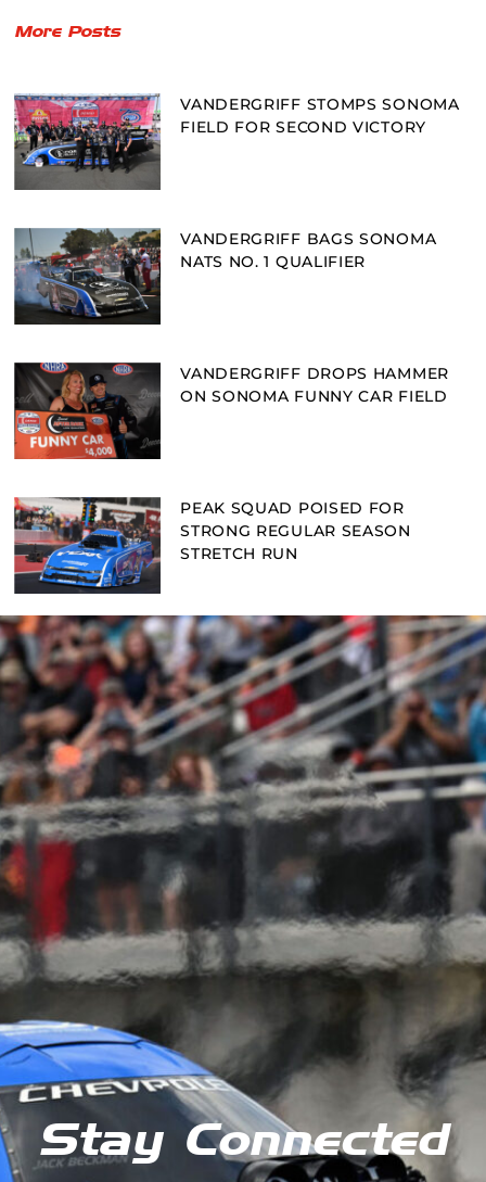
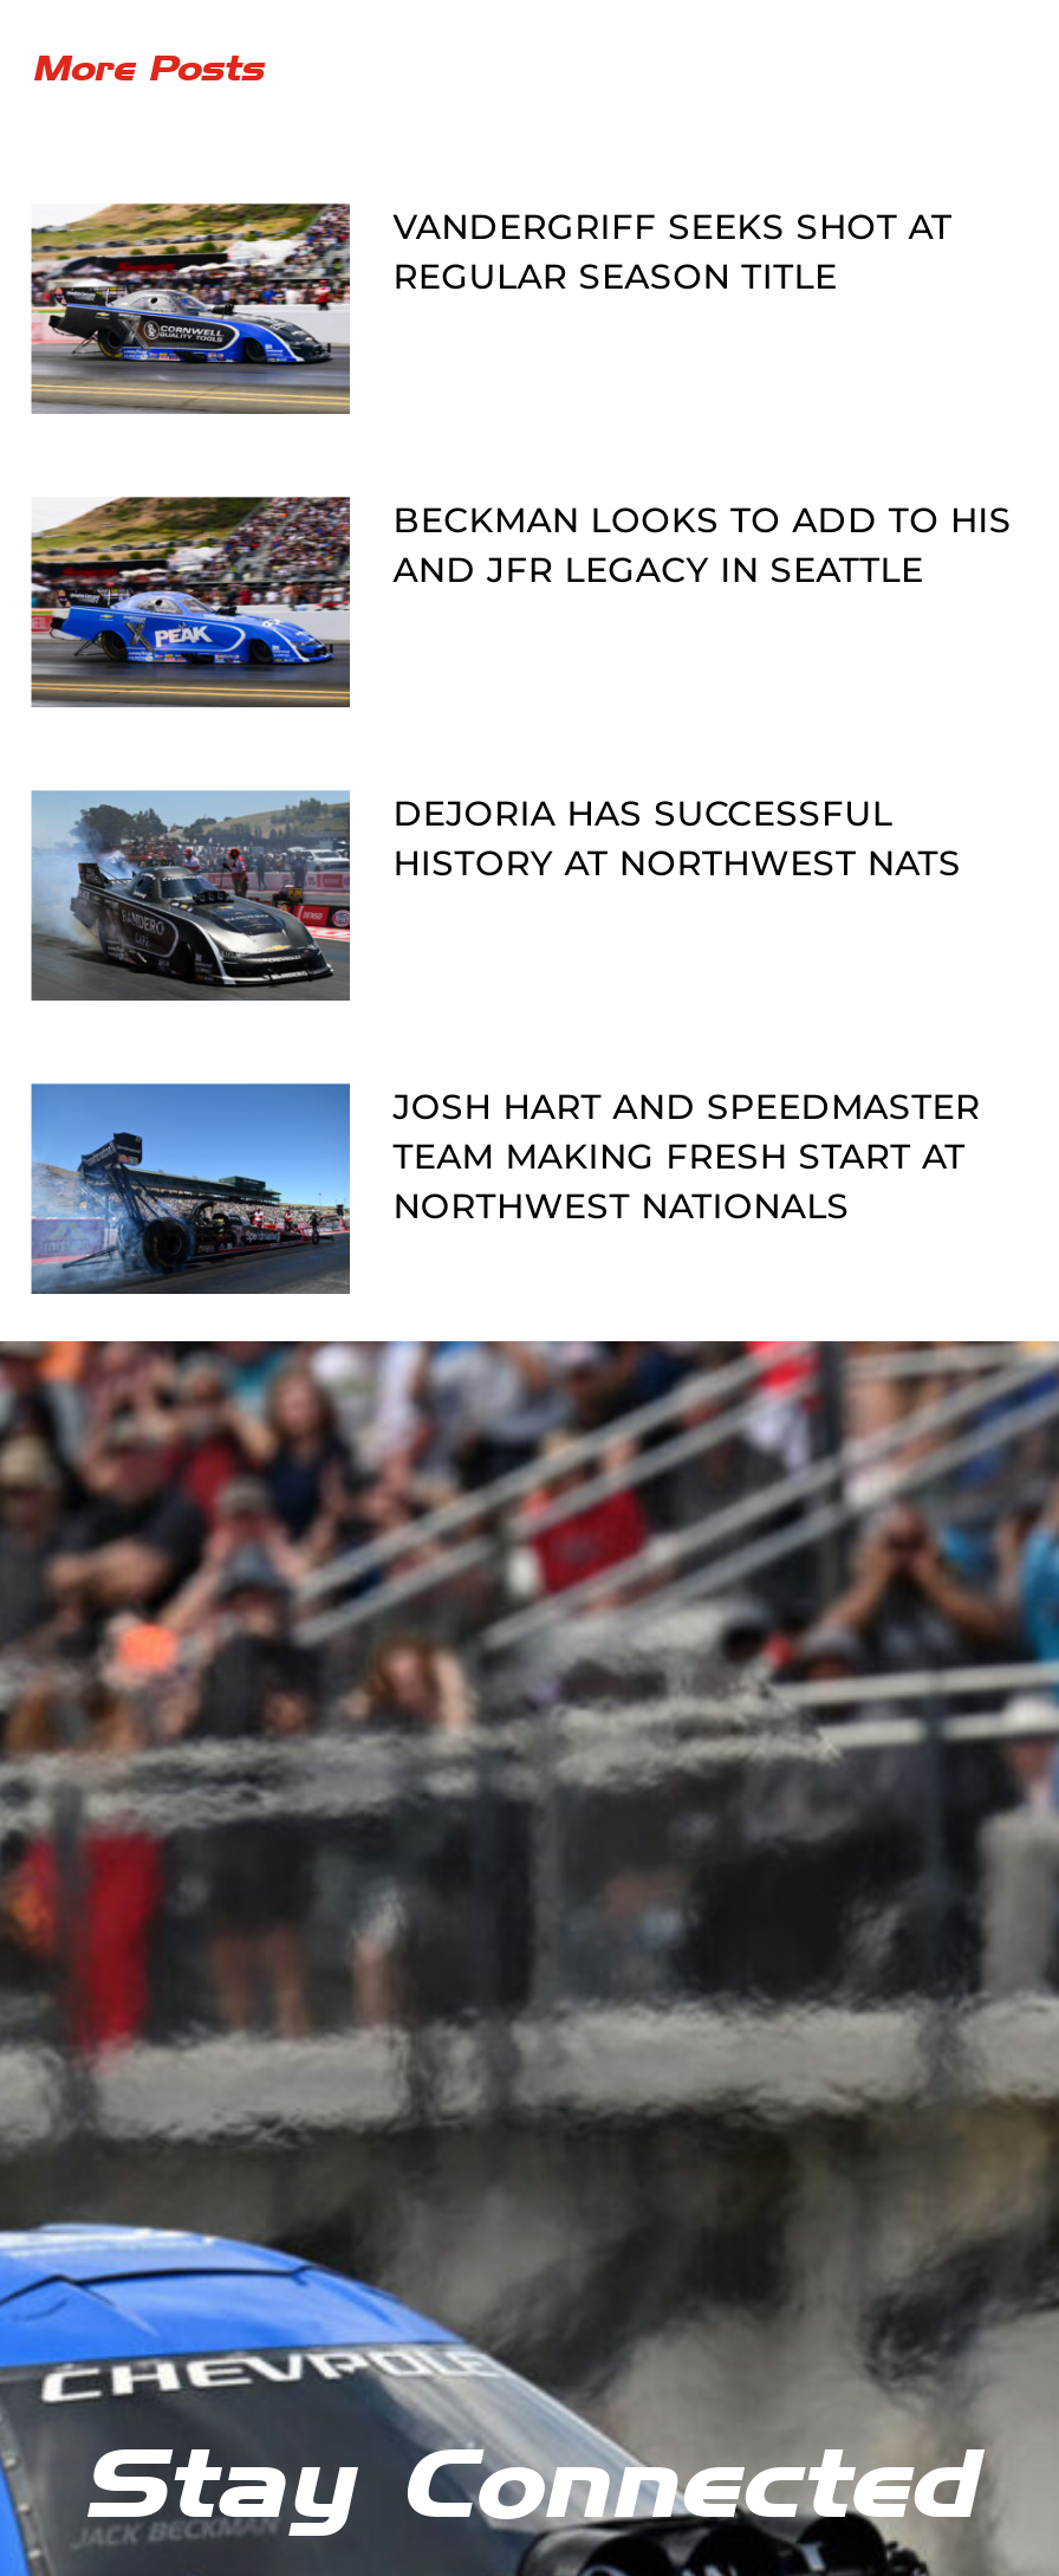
[13,93,460,190] [image] | VANDERGRIFF STOMPS SONOMA | FIELD FOR SECOND VICTORY -> [28,201,952,414] [image] | VANDERGRIFF SEEKS SHOT AT | REGULAR SEASON TITLE
[14,227,436,325] [image] | VANDERGRIFF BAGS SONOMA | NATS NO. 1 QUALIFIER -> [31,494,1012,707] [image] | BECKMAN LOOKS TO ADD TO HIS | AND JFR LEGACY IN SEATTLE
[13,361,449,460] [image] | VANDERGRIFF DROPS HAMMER | ON SONOMA FUNNY CAR FIELD -> [31,790,961,1003] [image] | DEJORIA HAS SUCCESSFUL | HISTORY AT NORTHWEST NATS
[13,496,411,593] [image] | PEAK SQUAD POISED FOR | STRONG REGULAR SEASON | STRETCH RUN -> [28,1081,980,1294] [image] | JOSH HART AND SPEEDMASTER | TEAM MAKING FRESH START AT | NORTHWEST NATIONALS

